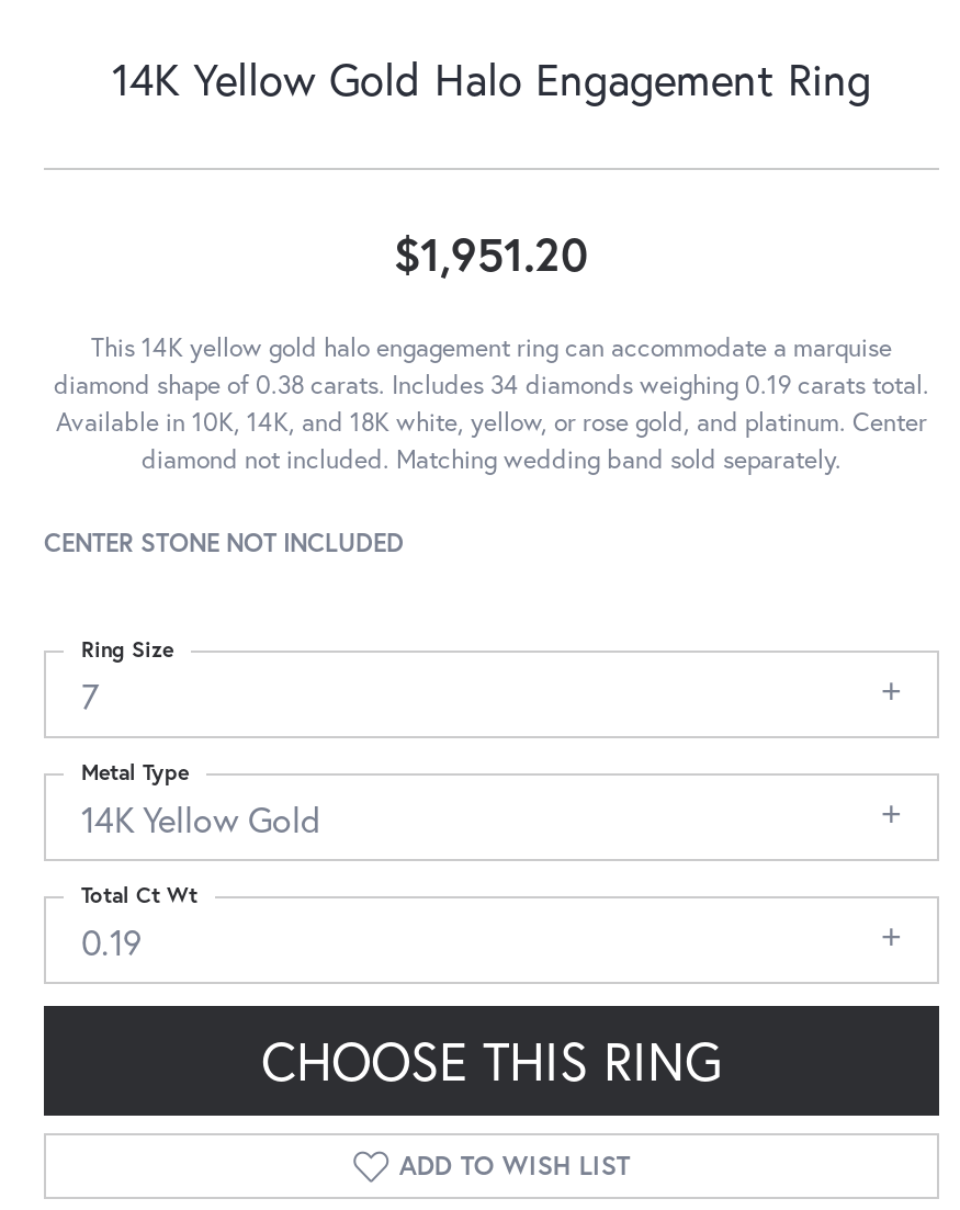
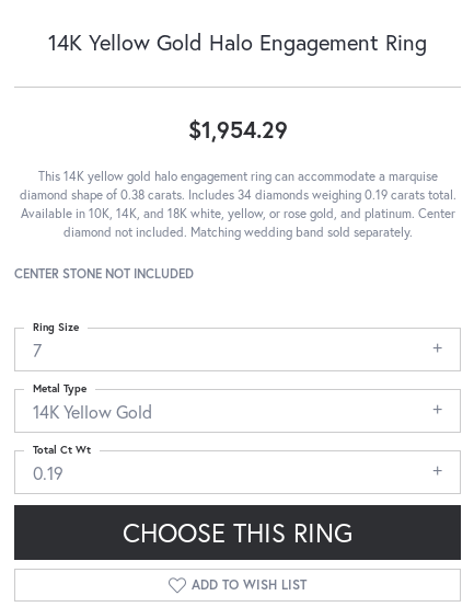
[394,222,589,283] $1,951.20 -> [188,114,287,144] $1,954.29

